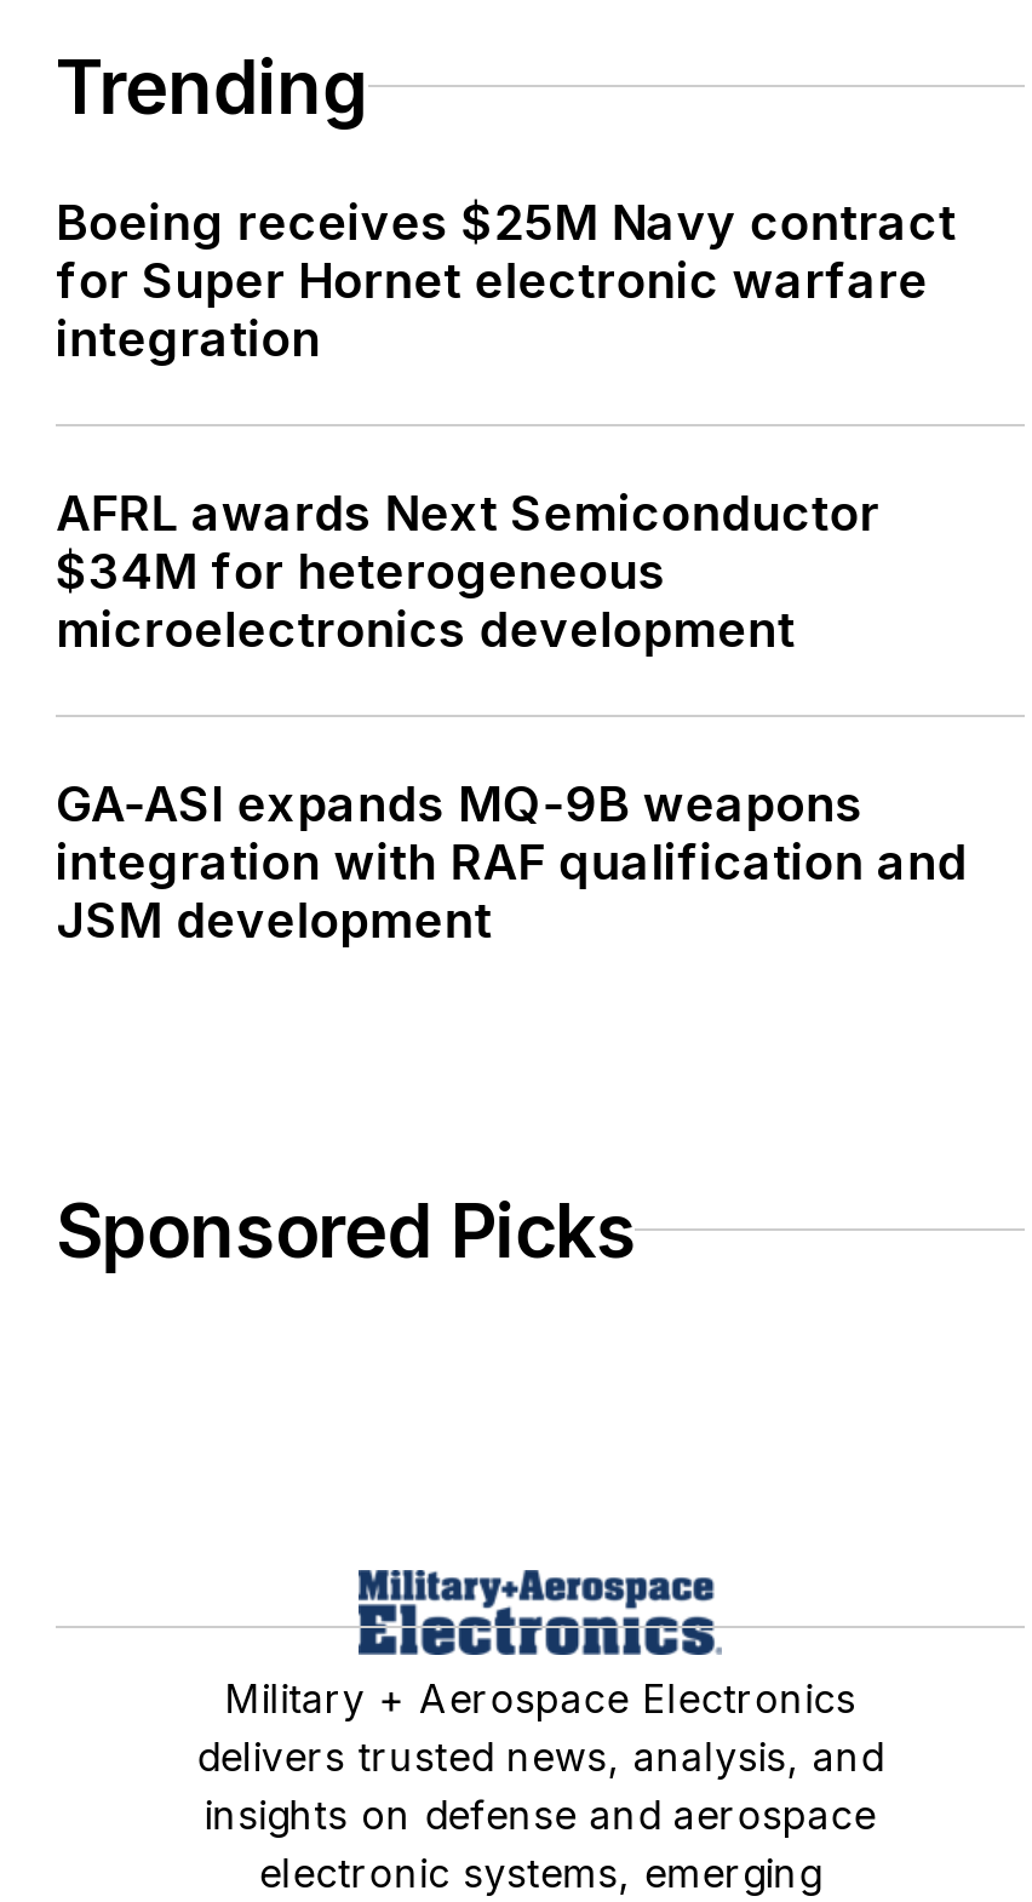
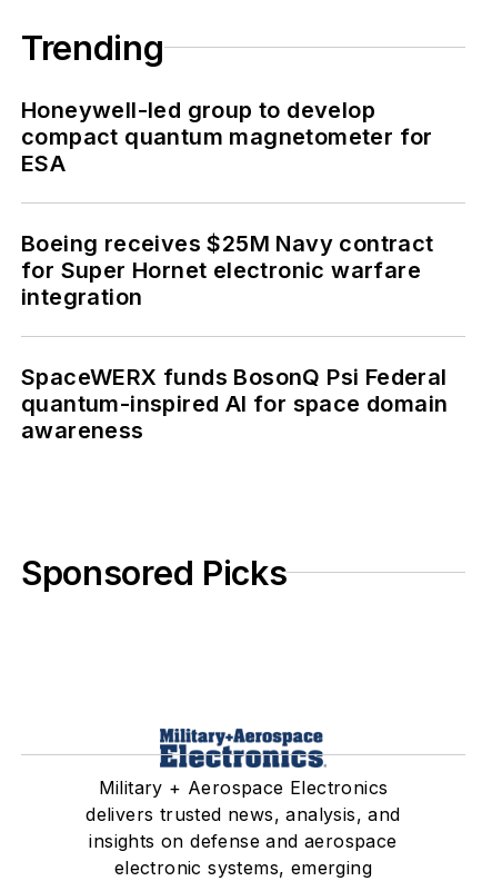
none -> [21,97,433,177] Honeywell-led group to develop | compact quantum magnetometer for | ESA
moved [56,193,956,368] -> [21,230,434,310]: Boeing receives $25M Navy contract | for Super Hornet electronic warfare | integration
[56,484,967,949] AFRL awards Next Semiconductor | $34M for heterogeneous | microelectronics development | GA-ASI expands MQ-9B weapons | integration with RAF qualification and | JSM development -> [21,364,448,444] SpaceWERX funds BosonQ Psi Federal | quantum-inspired AI for space domain | awareness

